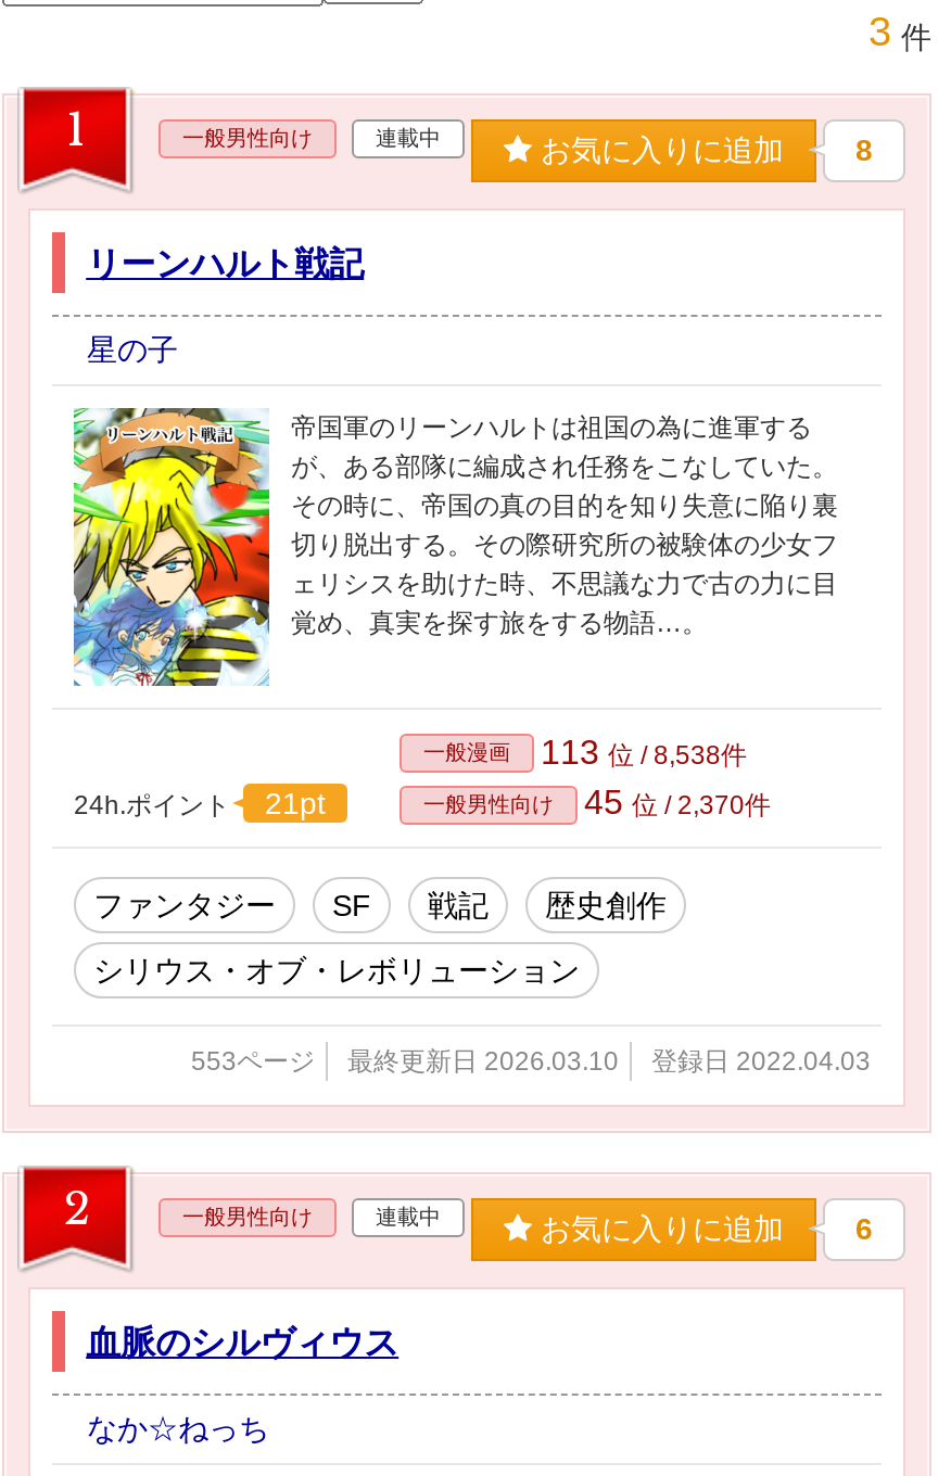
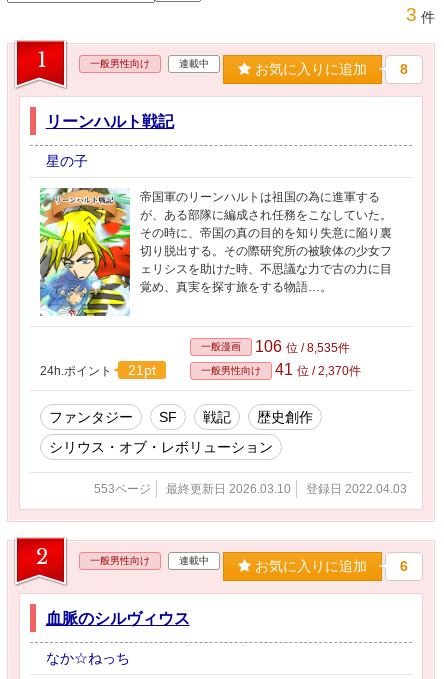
[423,734,747,771] 一般漫画 113位 / 8,538件 -> [201,338,350,355] 一般漫画 106位 / 8,535件
[423,784,771,820] 一般男性向け 45位 / 2,370件 -> [201,361,361,378] 一般男性向け 41位 / 2,370件

